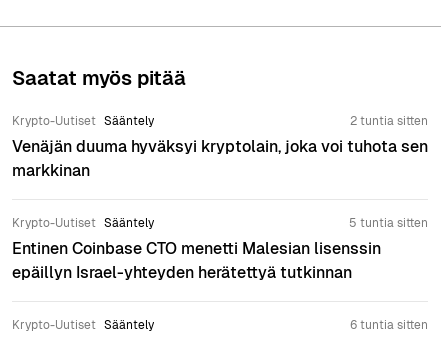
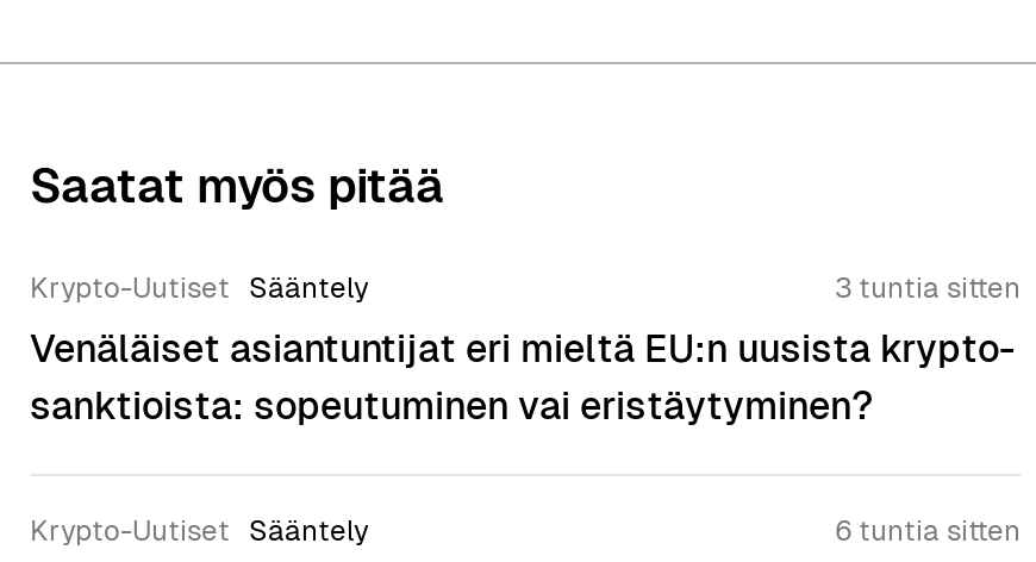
[12,113,428,283] 2 tuntia sitten | Venäjän duuma hyväksyi kryptolain, joka voi tuhota sen | markkinan | Krypto-Uutiset Sääntely | 5 tuntia sitten | Entinen Coinbase CTO menetti Malesian lisenssin | epäillyn Israel-yhteyden herätettyä tutkinnan -> [30,269,1021,431] 3 tuntia sitten | Venäläiset asiantuntijat eri mieltä EU:n uusista krypto- | sanktioista: sopeutuminen vai eristäytyminen?

